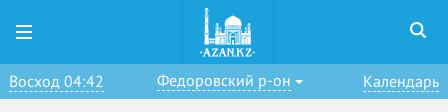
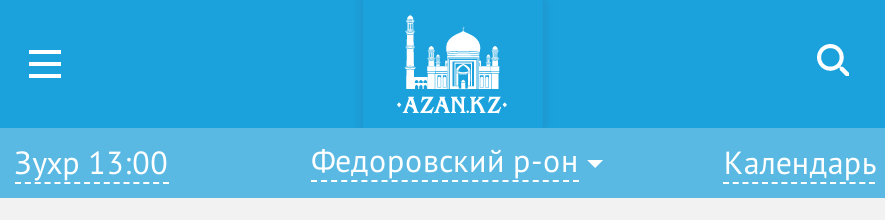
[9,73,104,91] Восход 04:42 -> [14,146,168,182] Зухр 13:00

